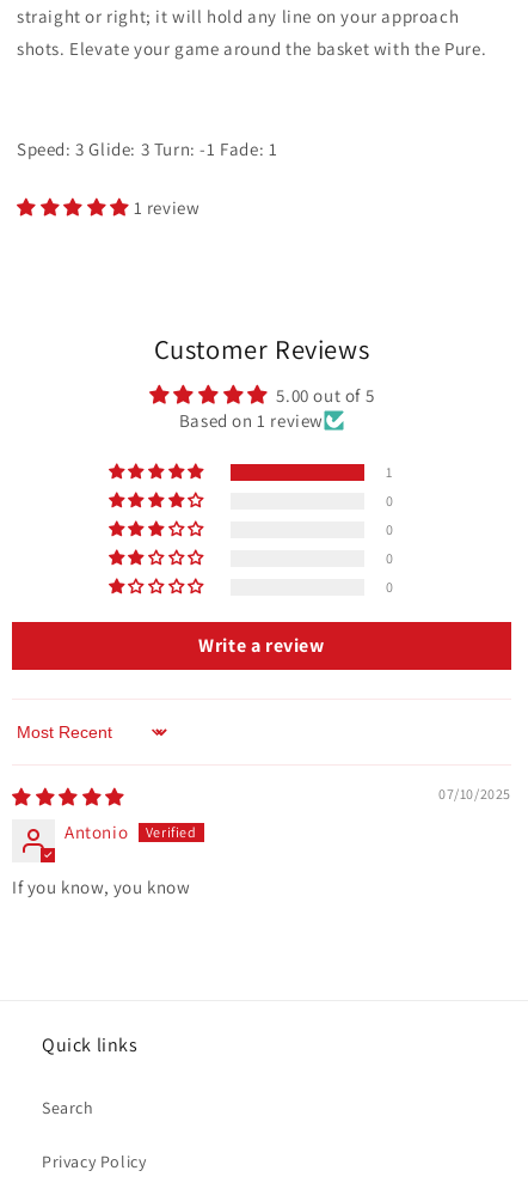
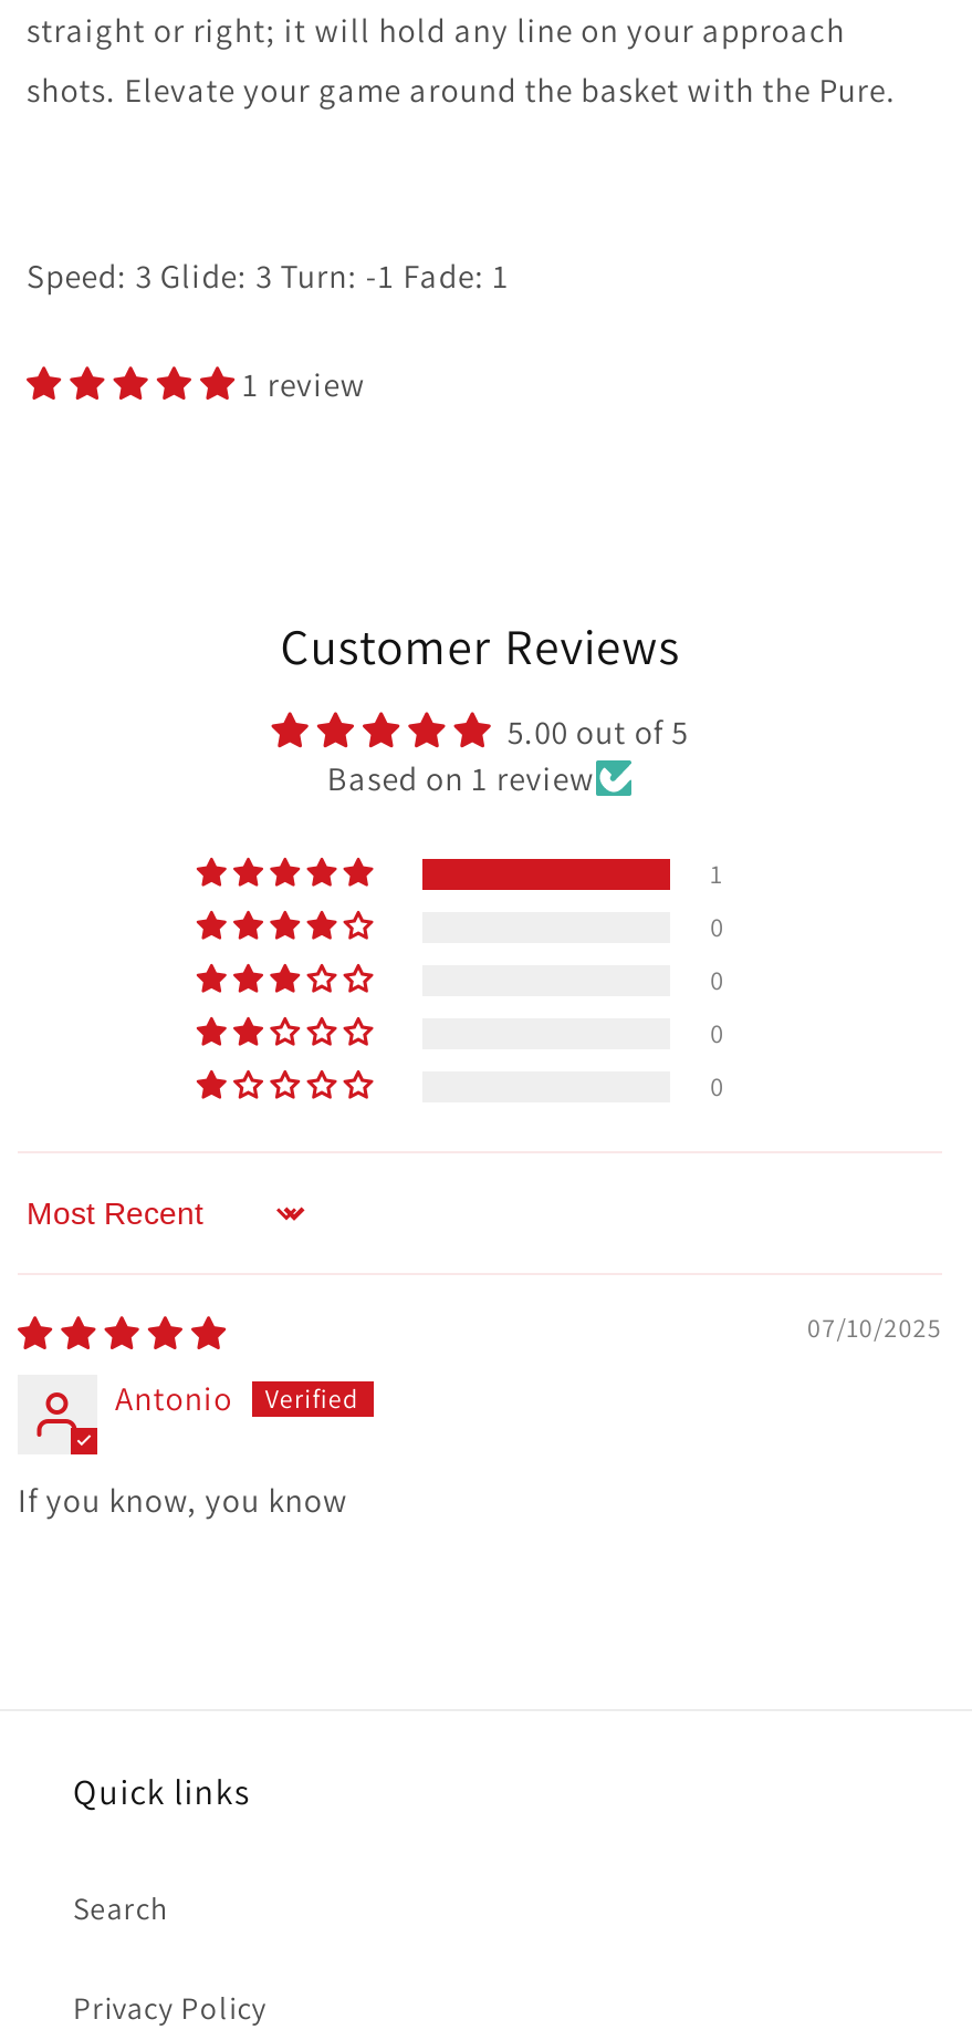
[199,633,325,658] Write a review -> none

